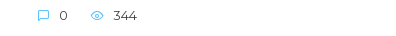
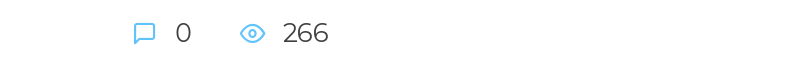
[112,8,136,23] 344 -> [283,19,329,49] 266

